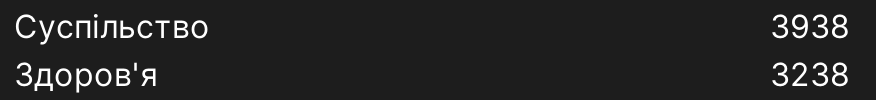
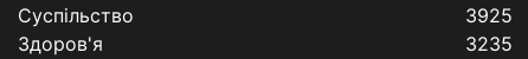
[770,7,850,47] 3938 -> [465,4,513,28] 3925
[770,55,850,95] 3238 -> [465,32,513,56] 3235

